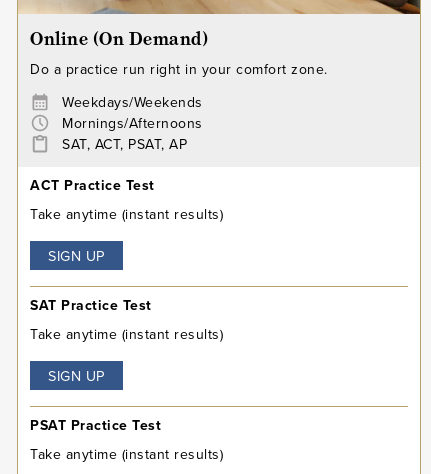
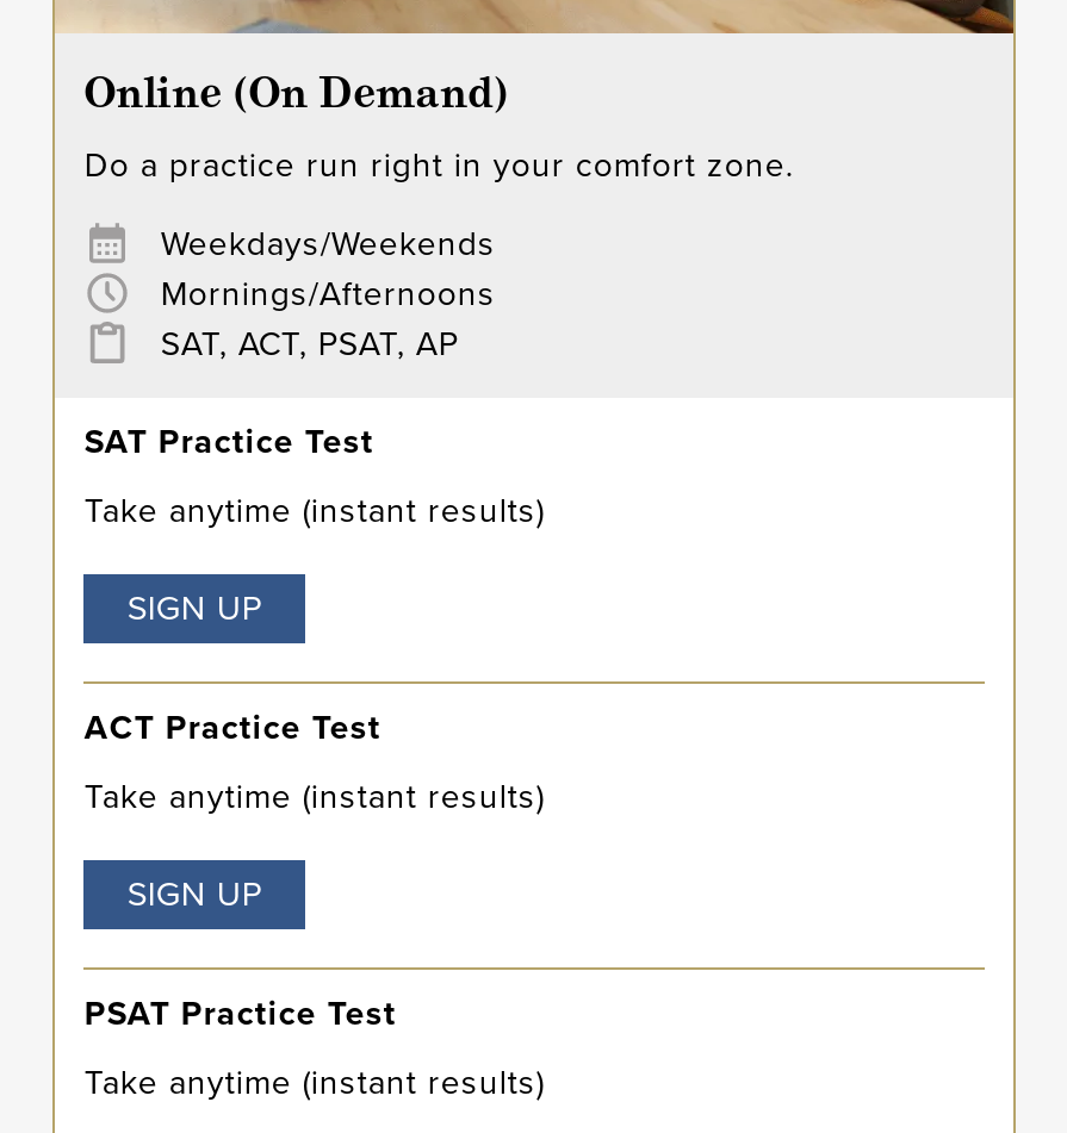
moved [30,175,155,195] -> [84,704,381,754]: ACT Practice Test
moved [30,295,152,315] -> [84,418,374,468]: SAT Practice Test

